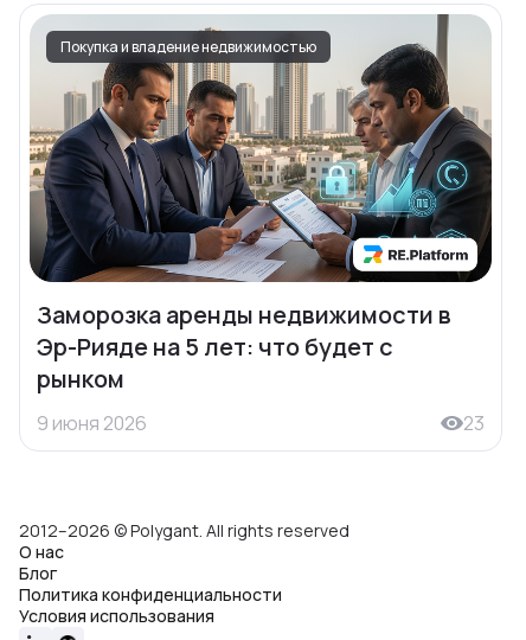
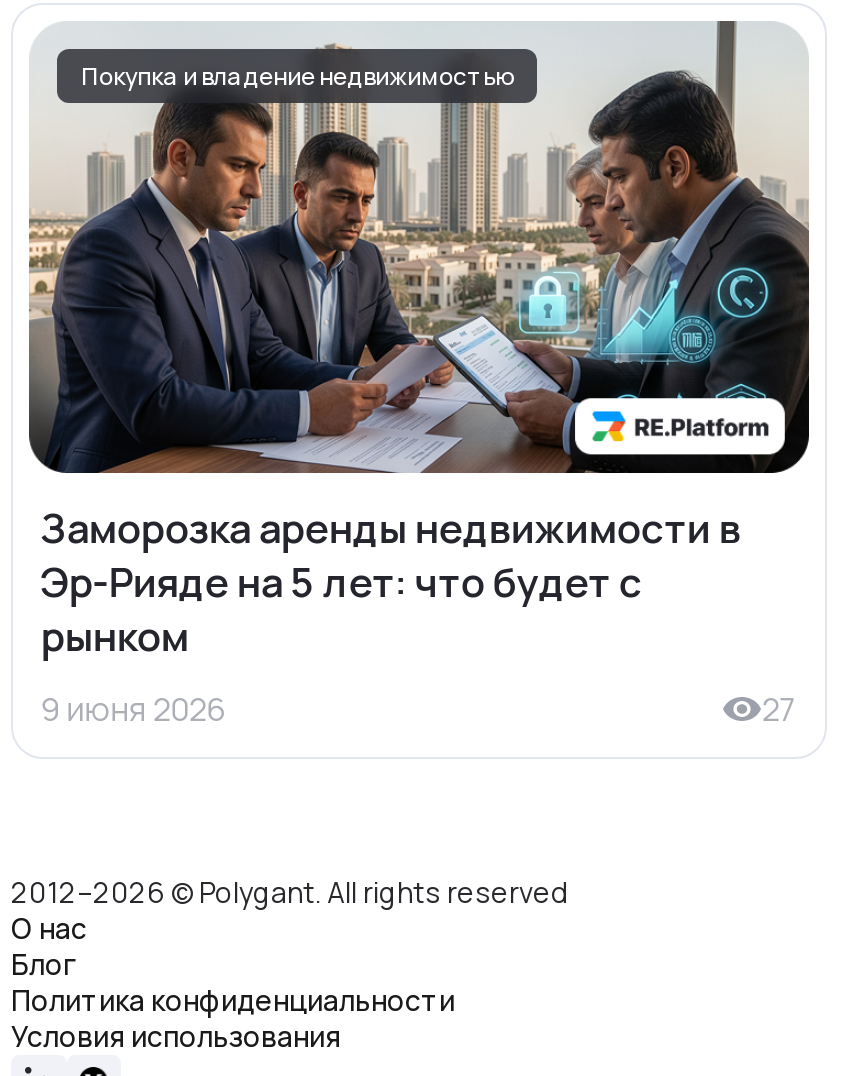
[463,410,485,436] 23 -> [761,687,797,731] 27

